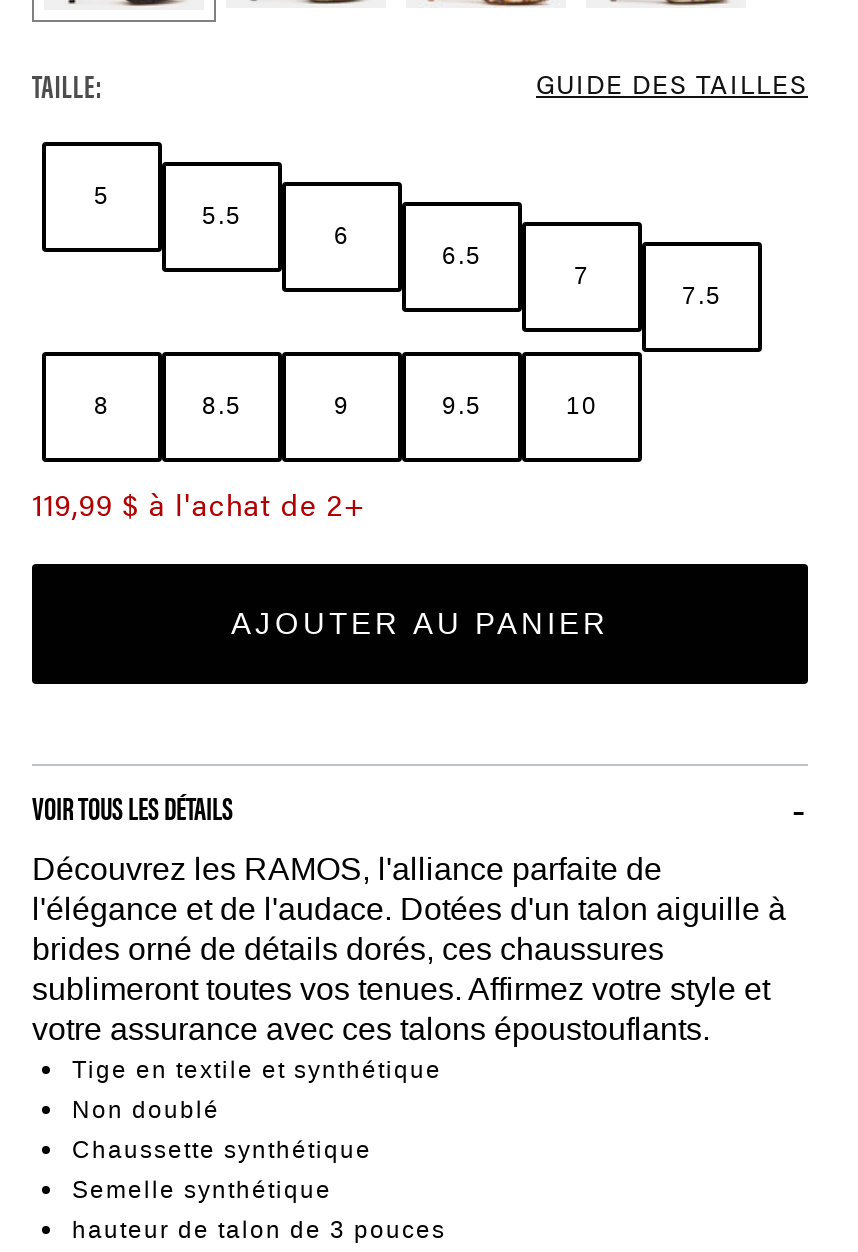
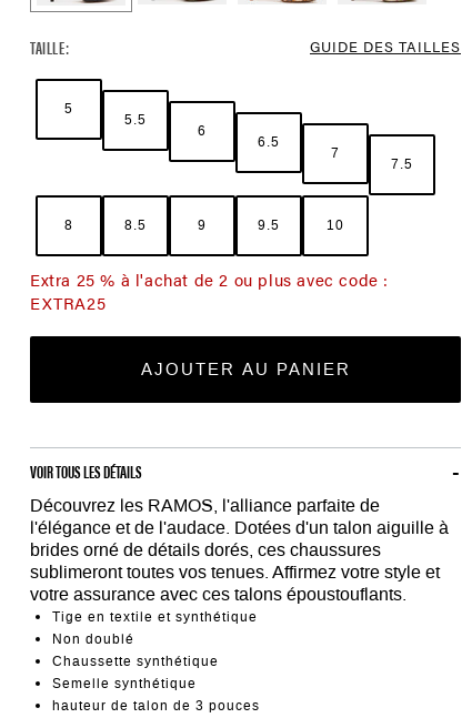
[32,483,365,525] 119,99 $ à l'achat de 2+ -> [30,268,389,314] Extra 25 % à l'achat de 2 ou plus avec code : | EXTRA25

